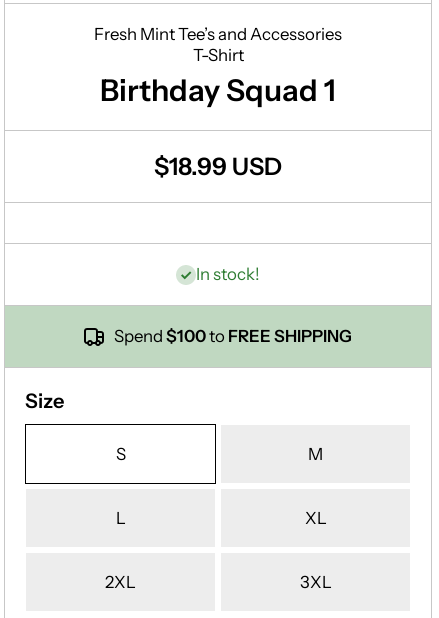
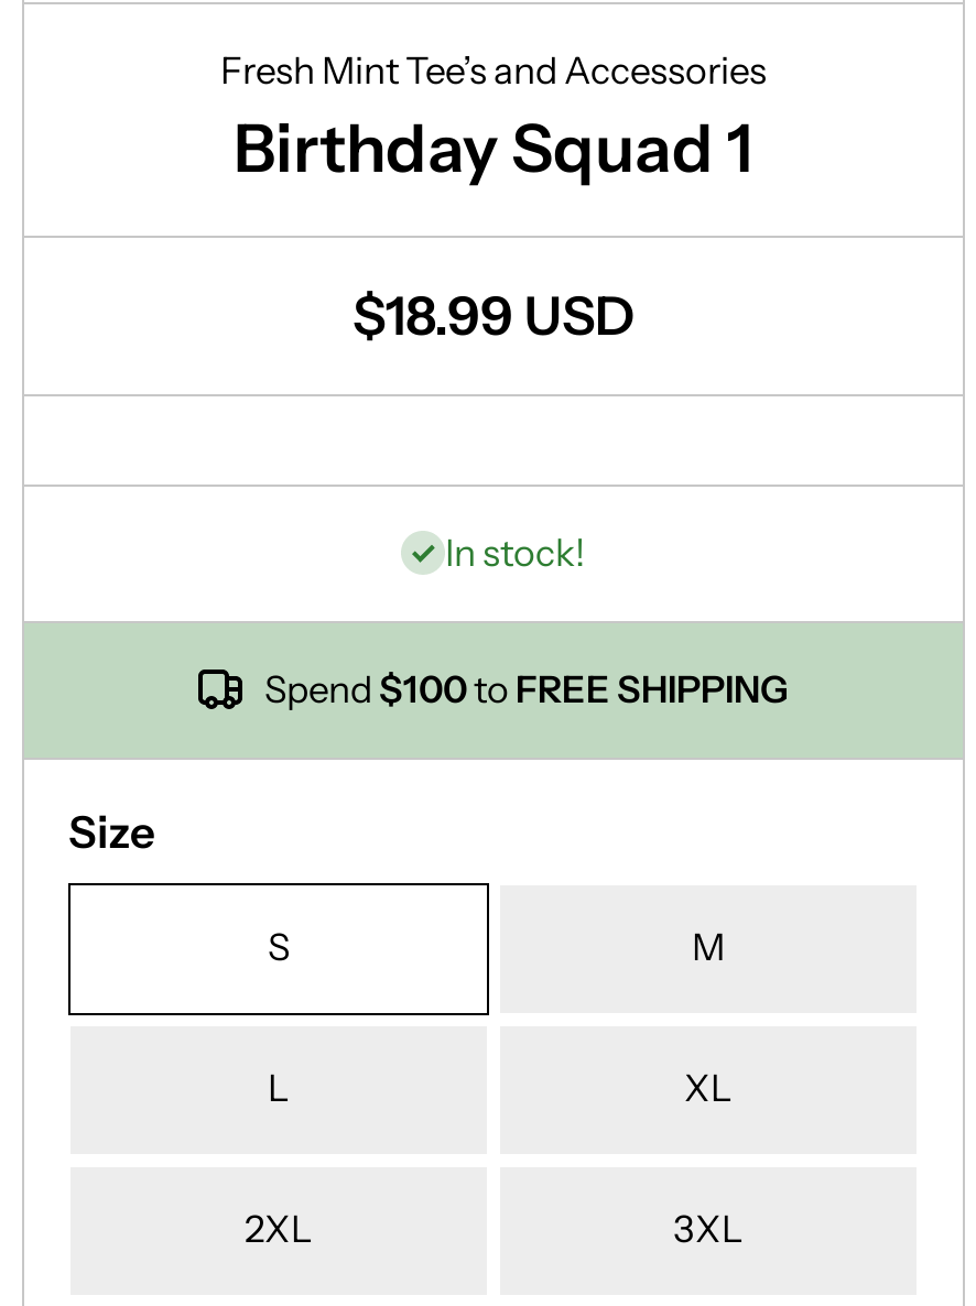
[192,45,243,65] T-Shirt -> none

